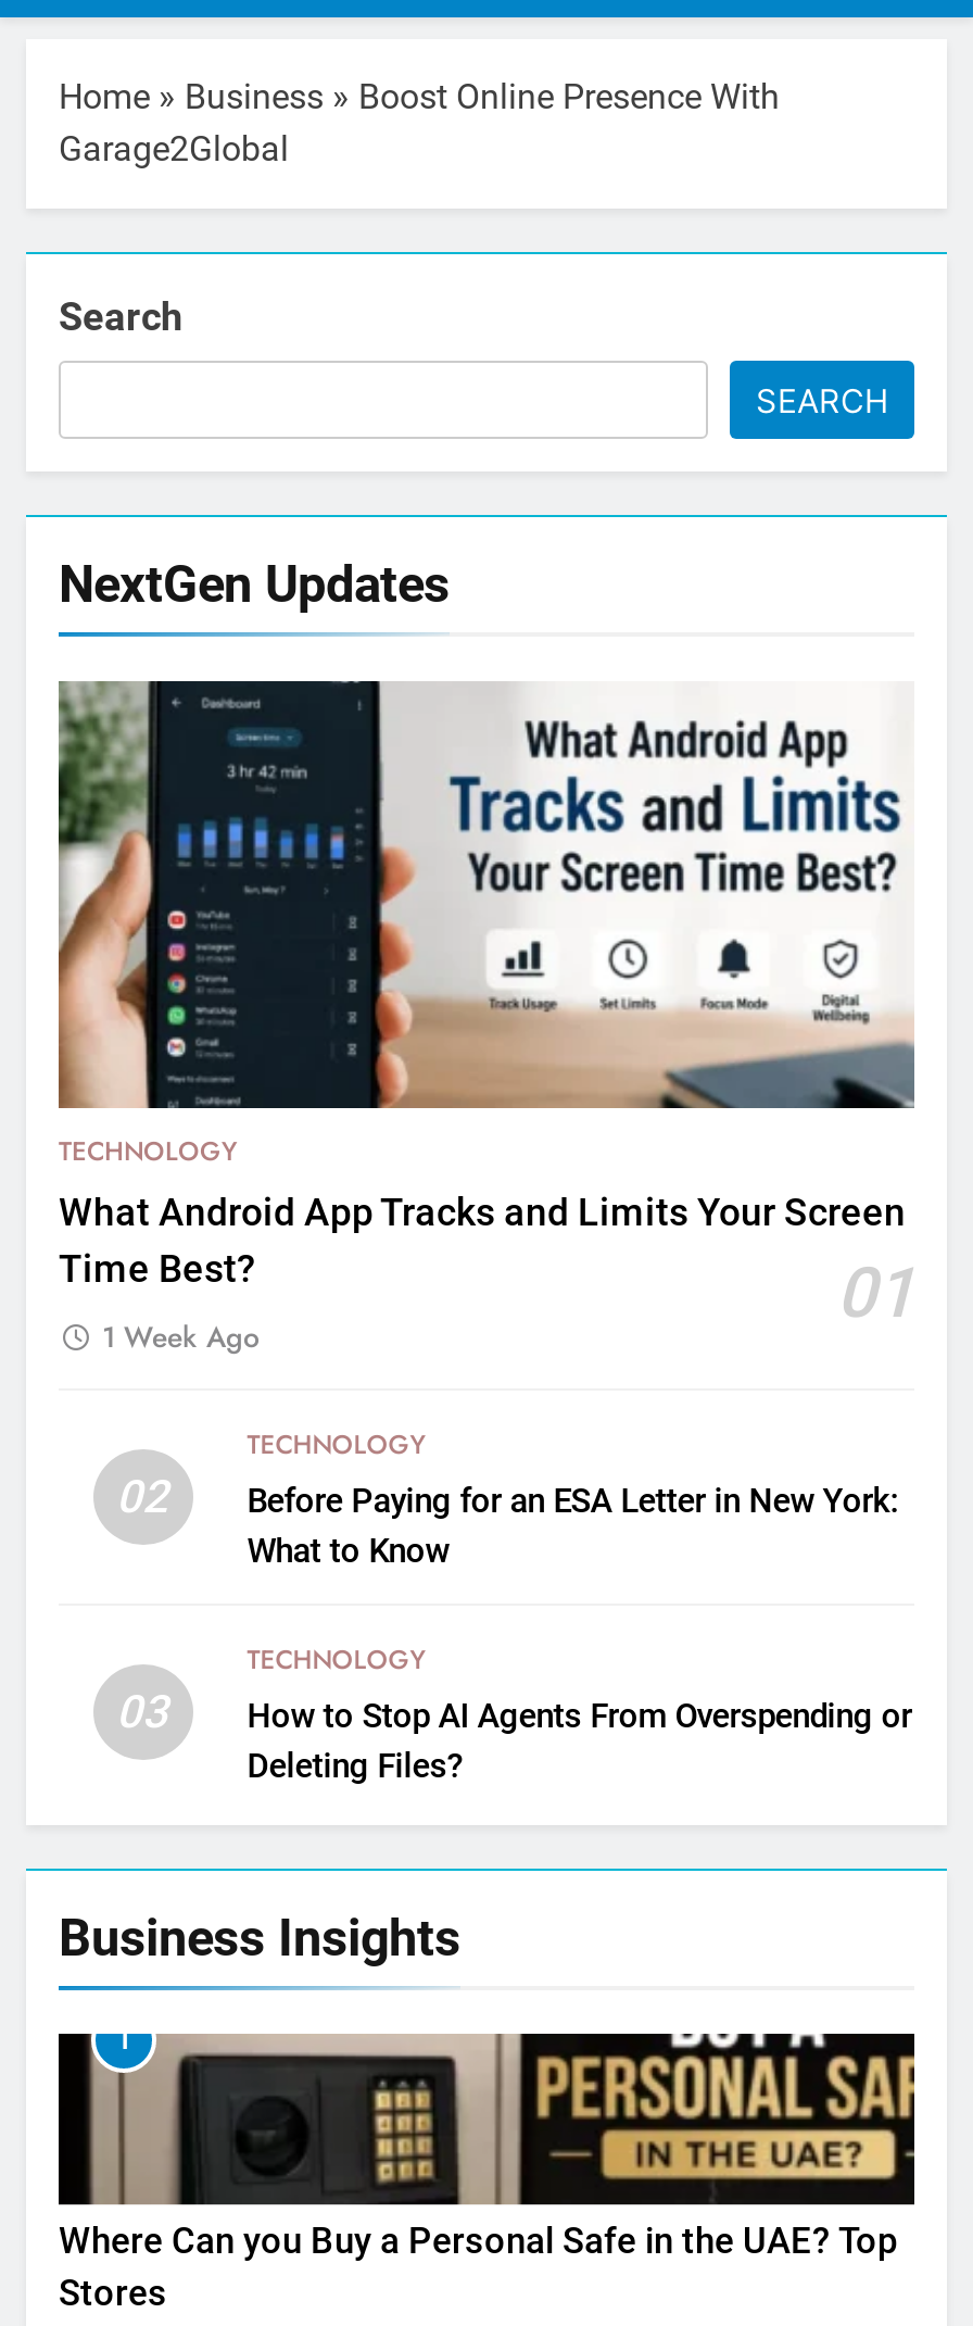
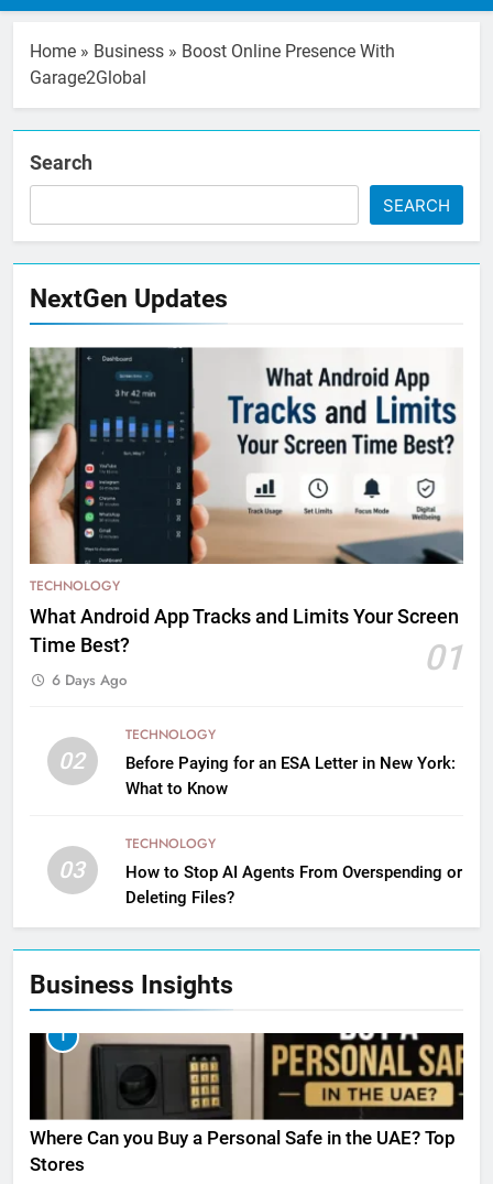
[102,1317,258,1358] 1 Week Ago -> [52,670,127,691] 6 Days Ago

